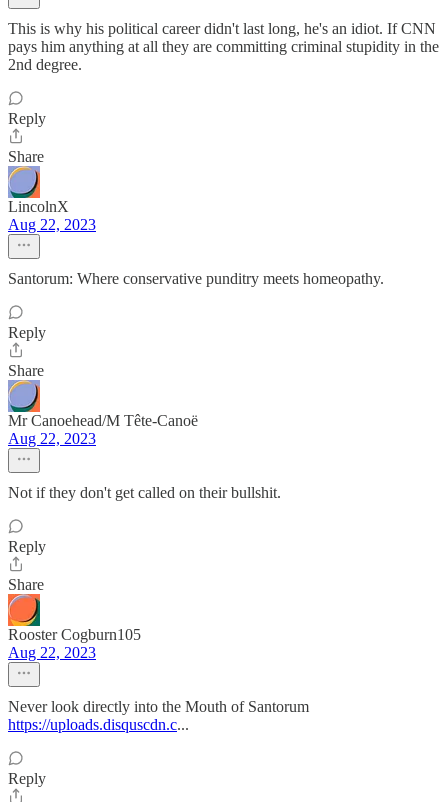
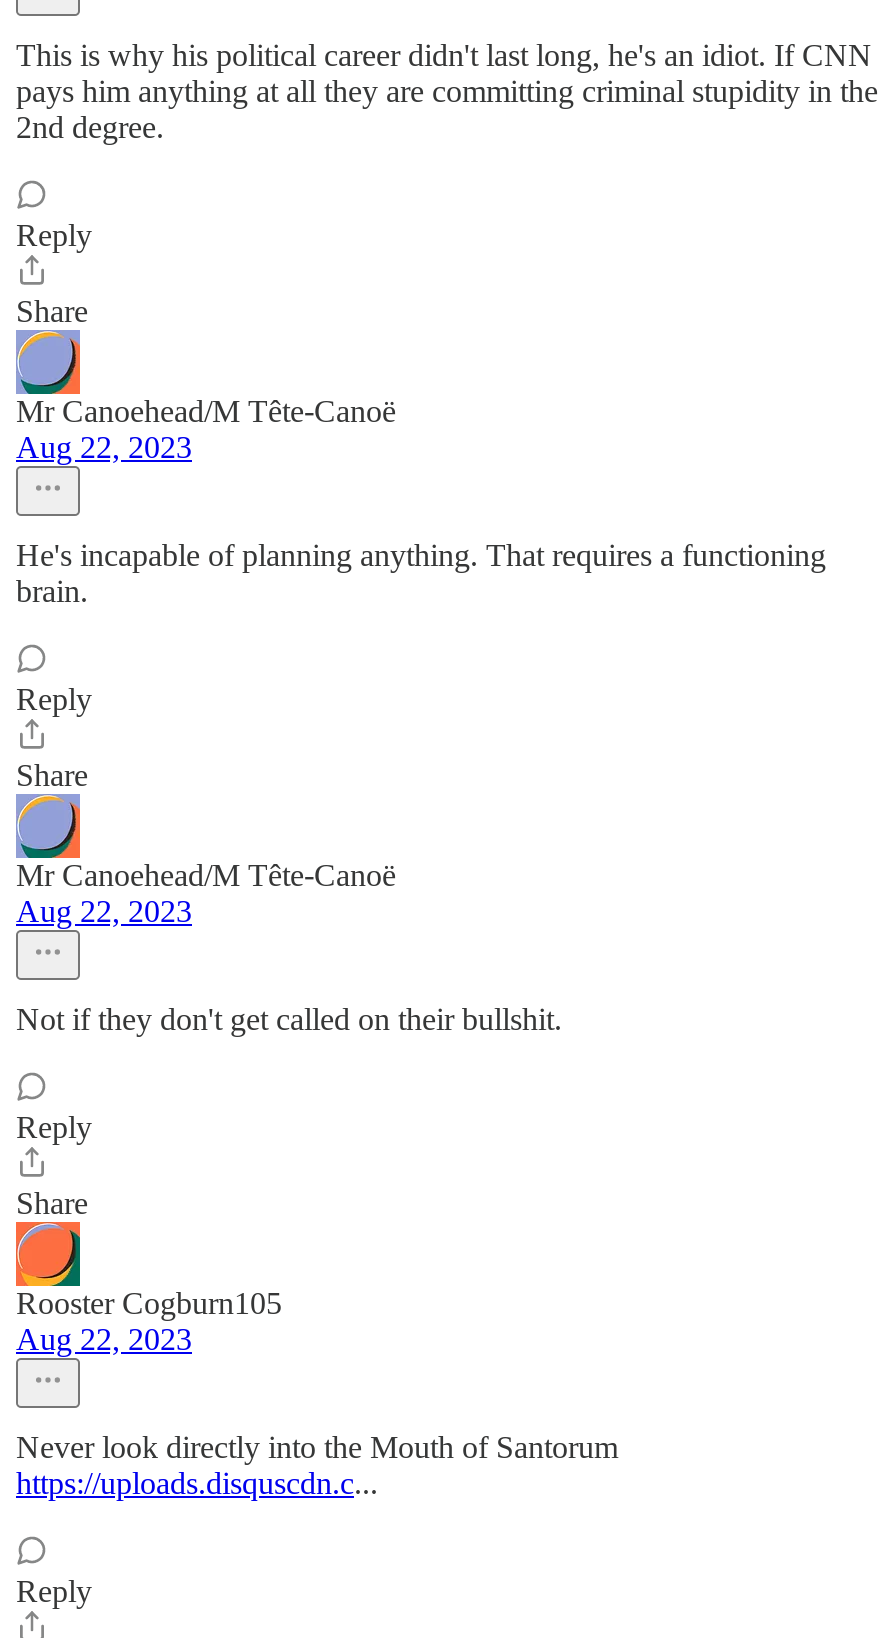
[8,198,69,215] LincolnX -> [16,394,396,428] Mr Canoehead/M Tête-Canoë
[8,270,384,287] Santorum: Where conservative punditry meets homeopathy. -> [16,538,826,608] He's incapable of planning anything. That requires a functioning | brain.

